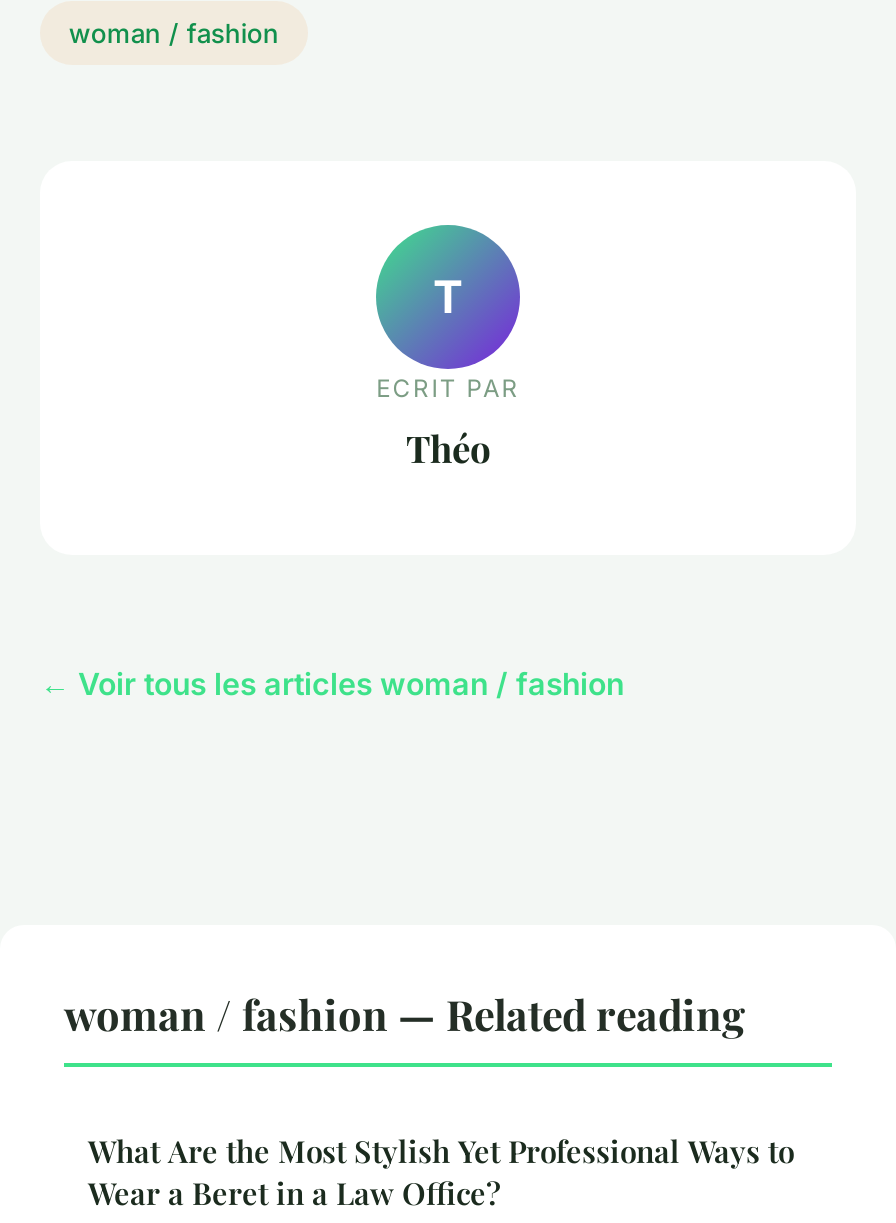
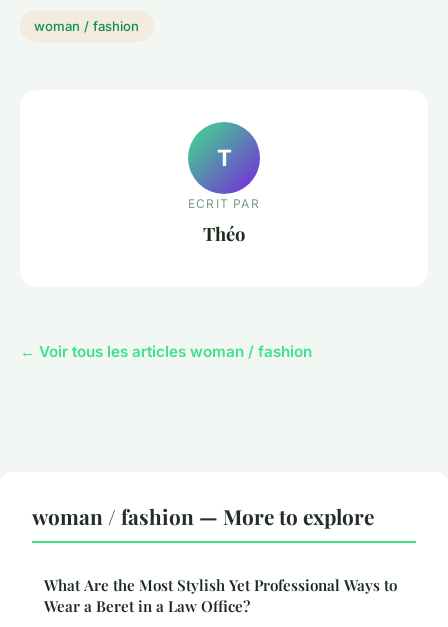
[64,985,746,1041] woman / fashion — Related reading -> [32,502,374,530] woman / fashion — More to explore

